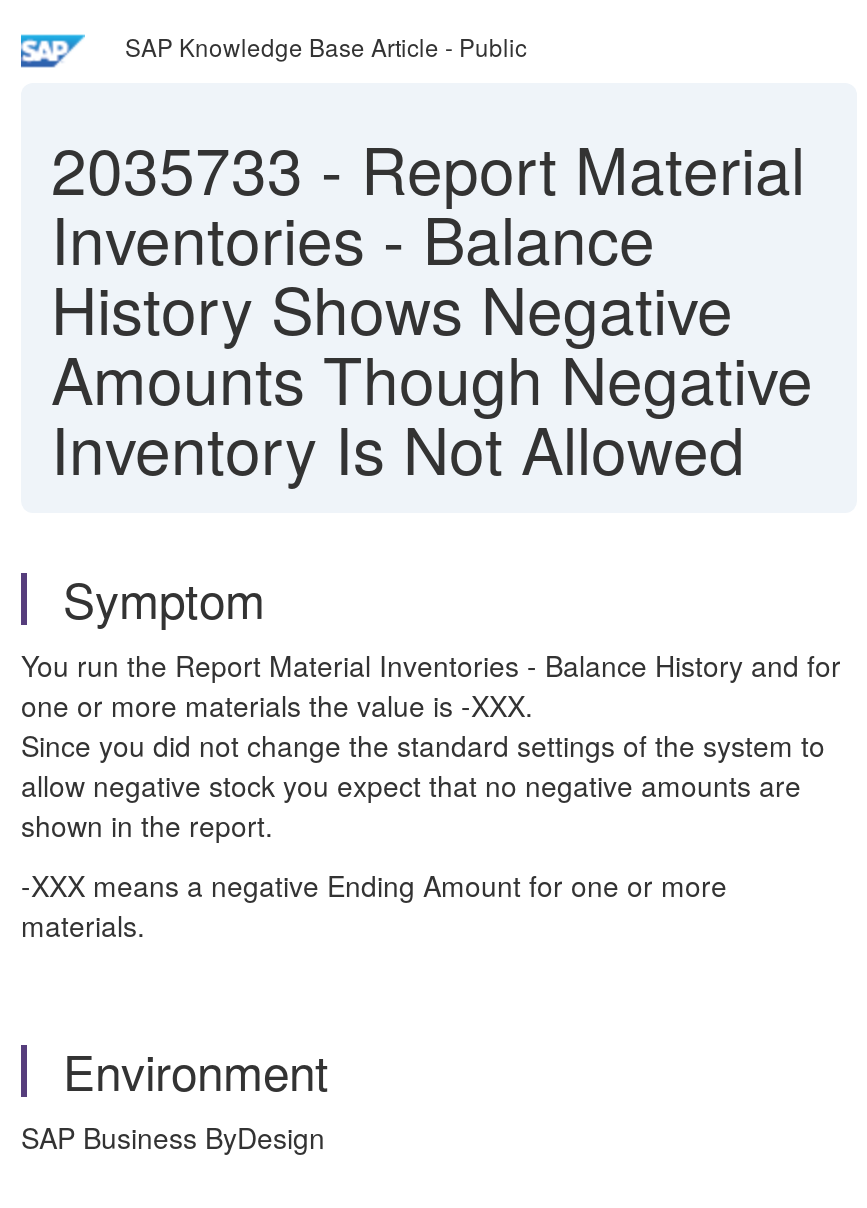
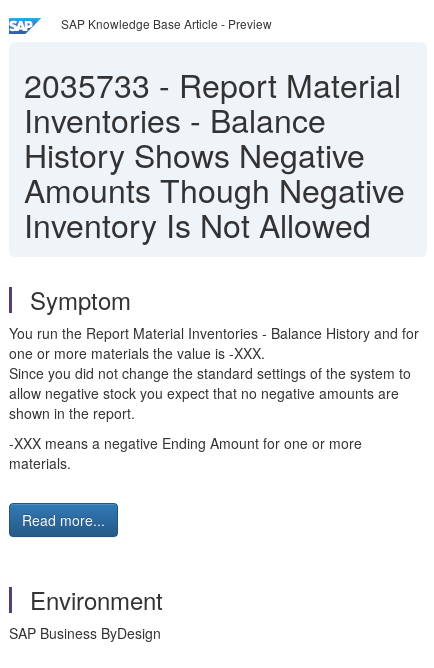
[125,29,527,63] SAP Knowledge Base Article - Public -> [61,15,272,32] SAP Knowledge Base Article - Preview
none -> [22,510,105,530] Read more...

